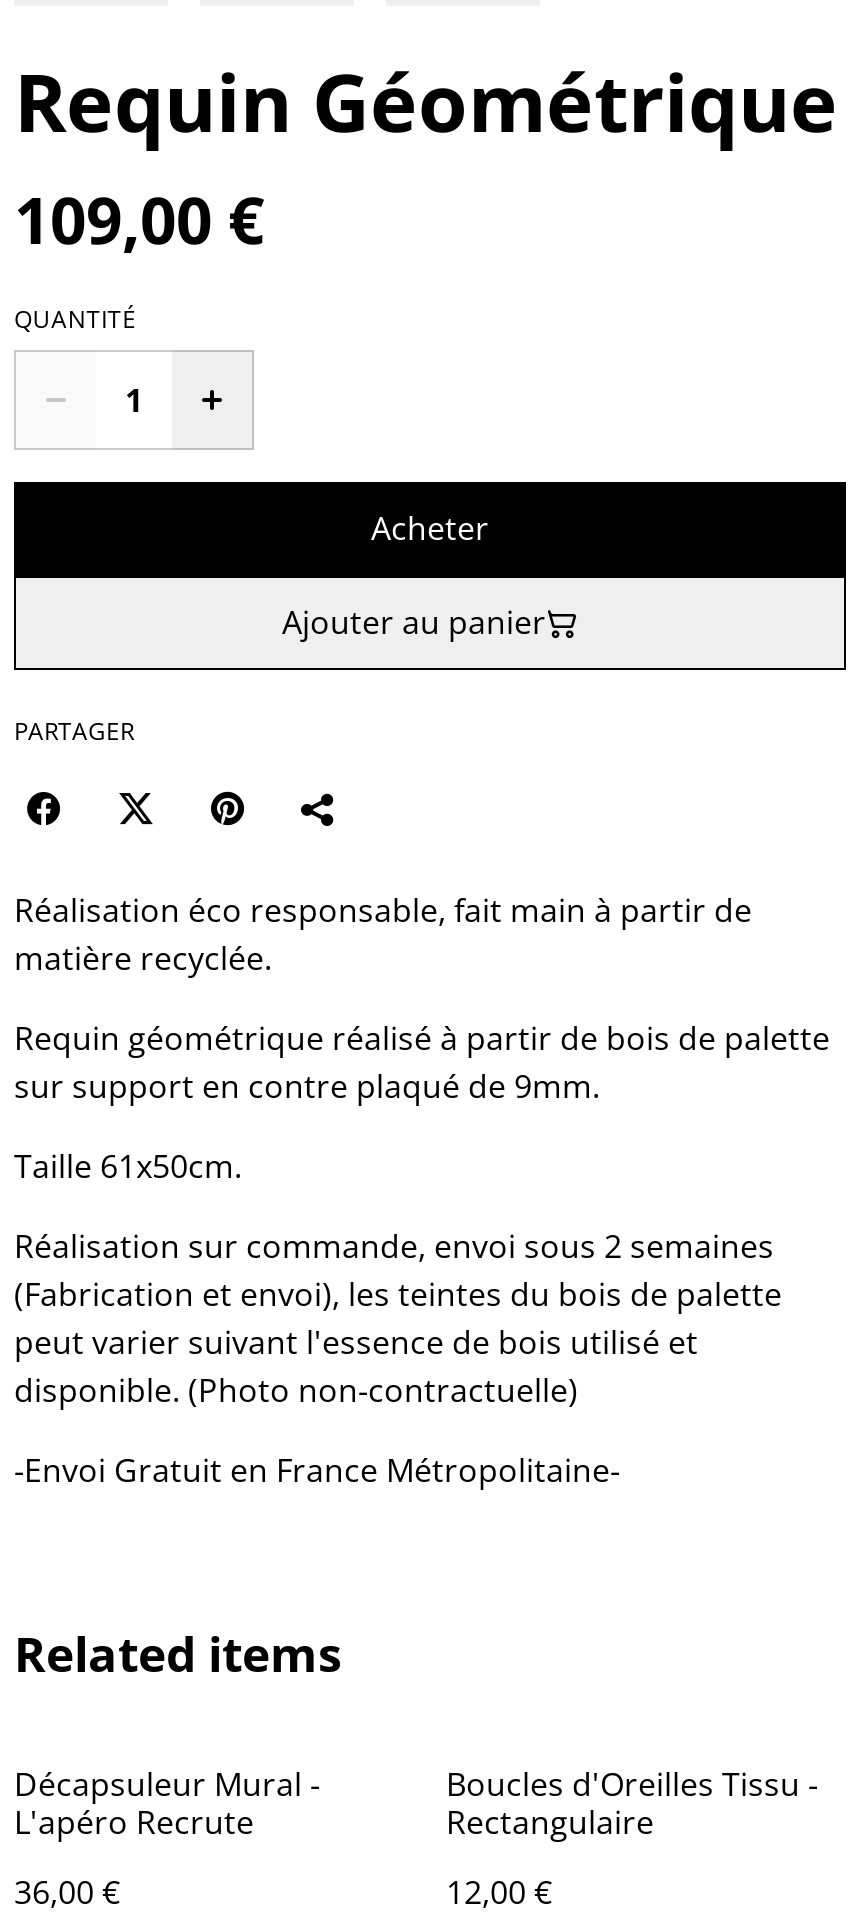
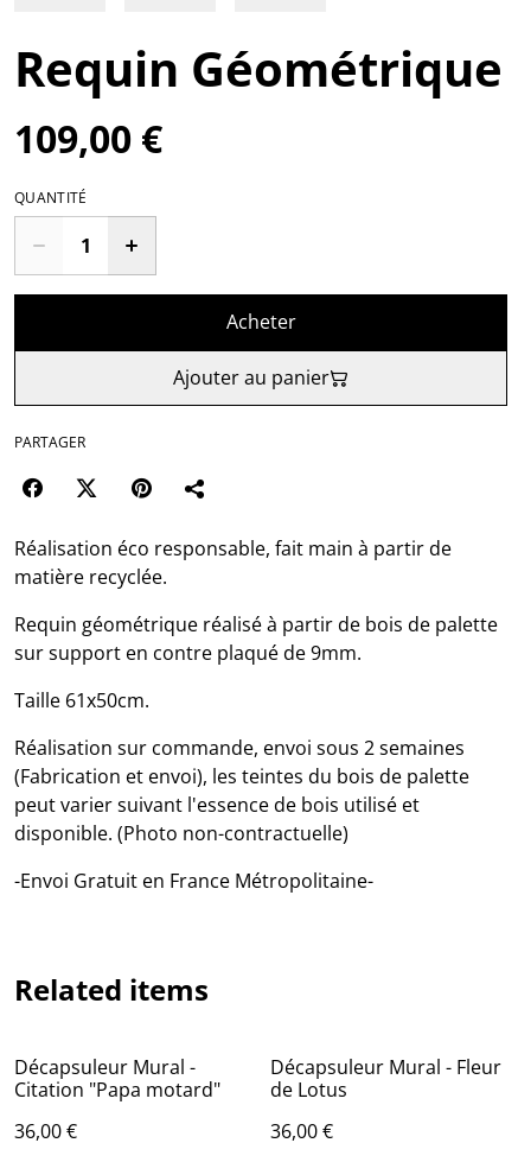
[446,1762,818,1844] Boucles d'Oreilles Tissu - | Rectangulaire -> [270,1054,501,1103] Décapsuleur Mural - Fleur | de Lotus
[14,1800,254,1844] L'apéro Recrute -> [14,1077,220,1103] Citation "Papa motard"
[446,1870,552,1914] 12,00 € -> [270,1118,333,1144] 36,00 €

